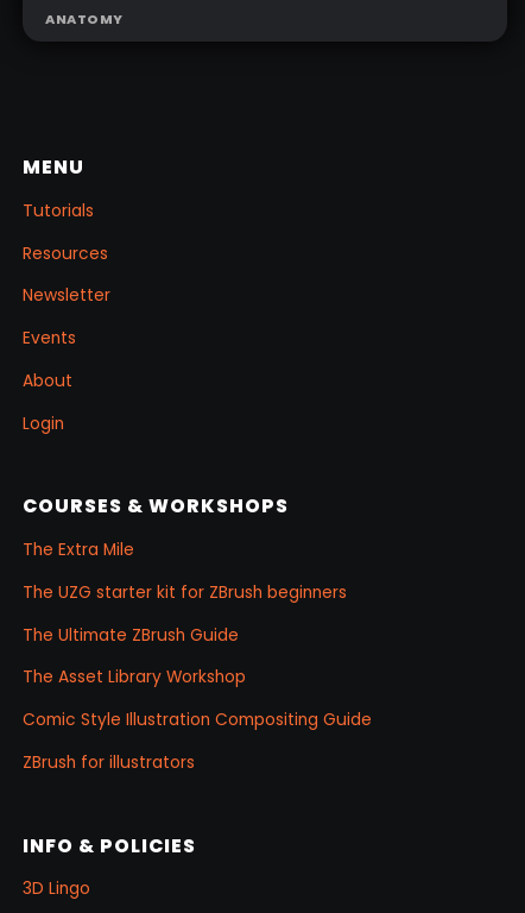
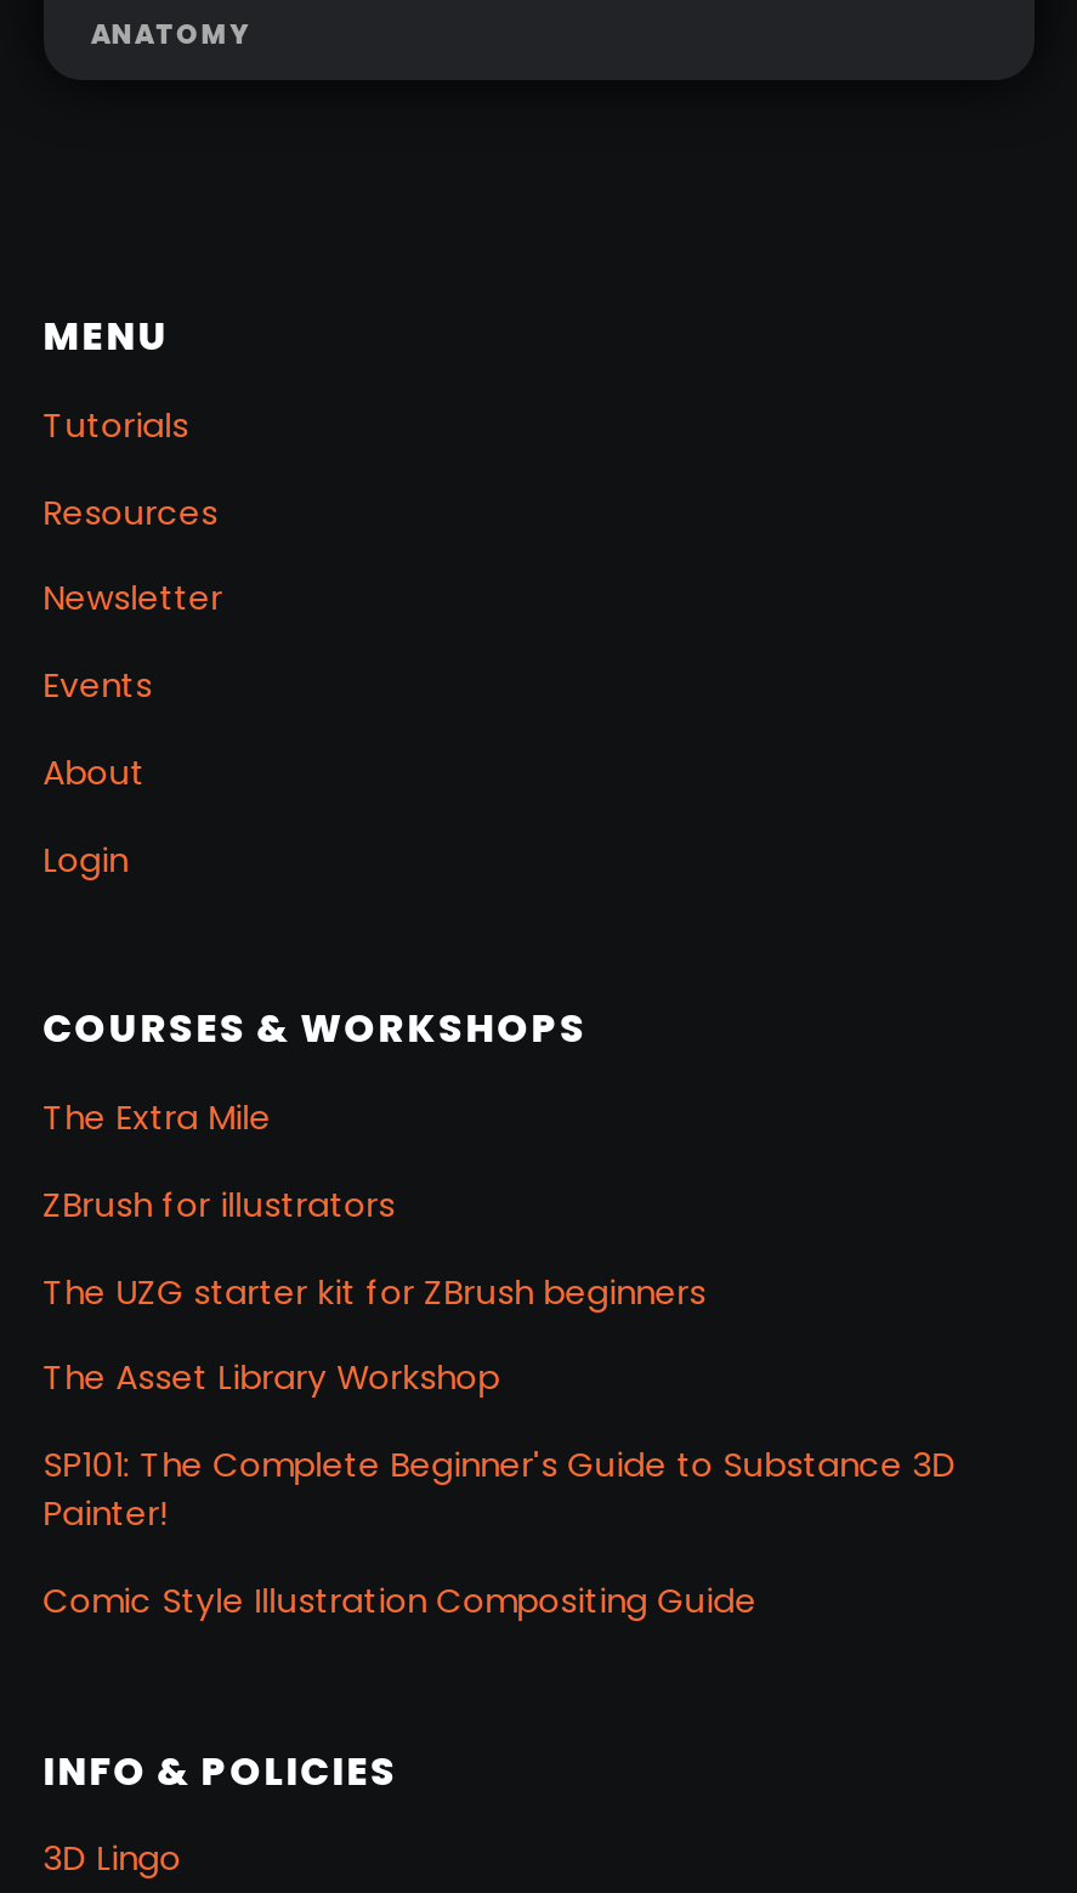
moved [22,581,346,604] -> [43,1269,706,1315]: The UZG starter kit for ZBrush beginners
[22,624,238,646] The Ultimate ZBrush Guide -> none
none -> [43,1443,956,1537] SP101: The Complete Beginner's Guide to Substance 3D | Painter!
moved [22,709,371,731] -> [43,1578,757,1624]: Comic Style Illustration Compositing Guide
moved [22,751,194,774] -> [43,1182,395,1228]: ZBrush for illustrators

